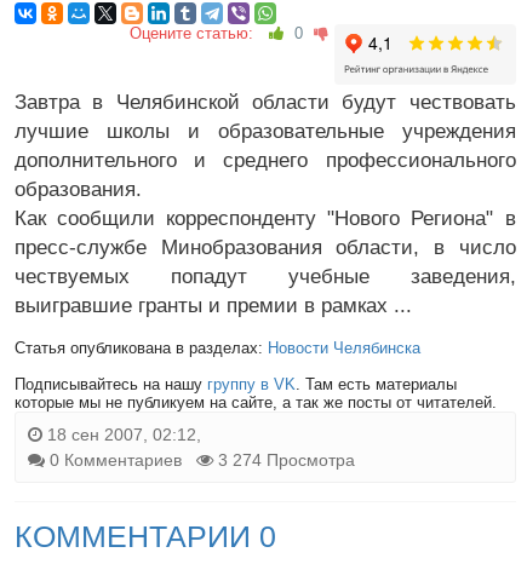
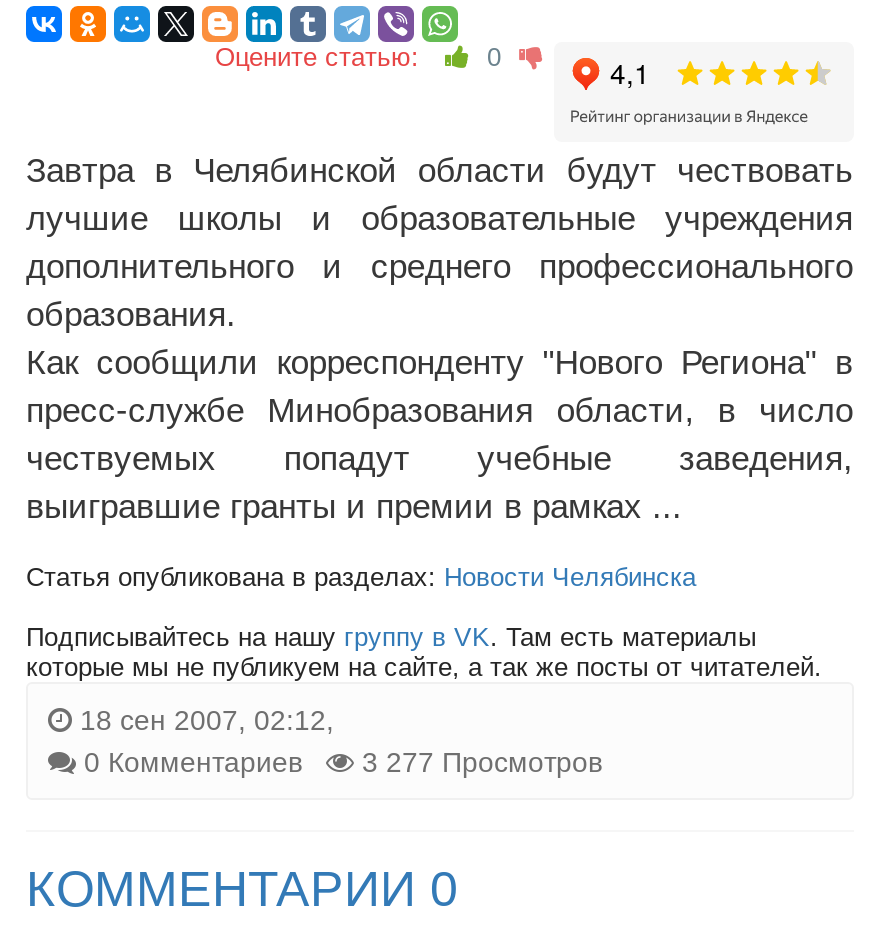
[50,450,355,470] 0 Комментариев 3 274 Просмотра -> [84,746,602,778] 0 Комментариев 3 277 Просмотров

